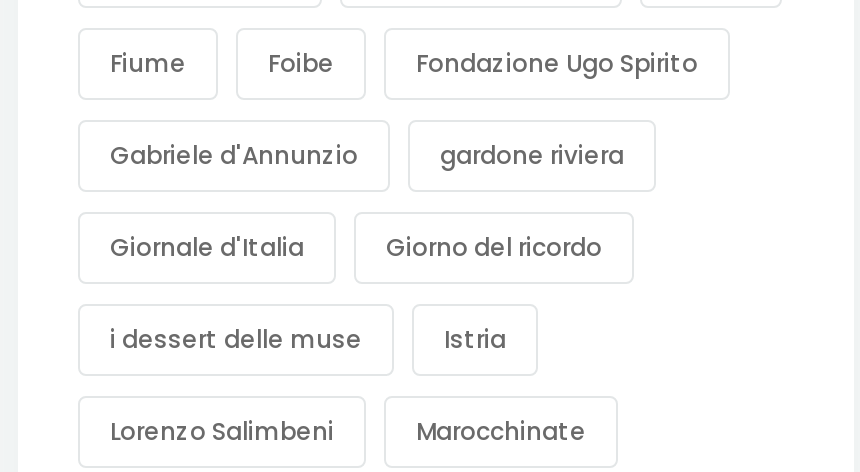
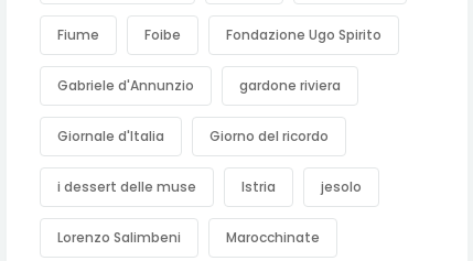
none -> [321,177,362,196] jesolo

